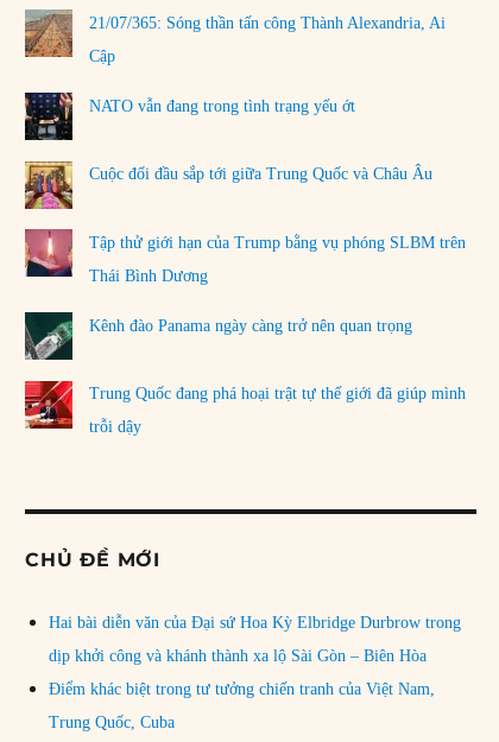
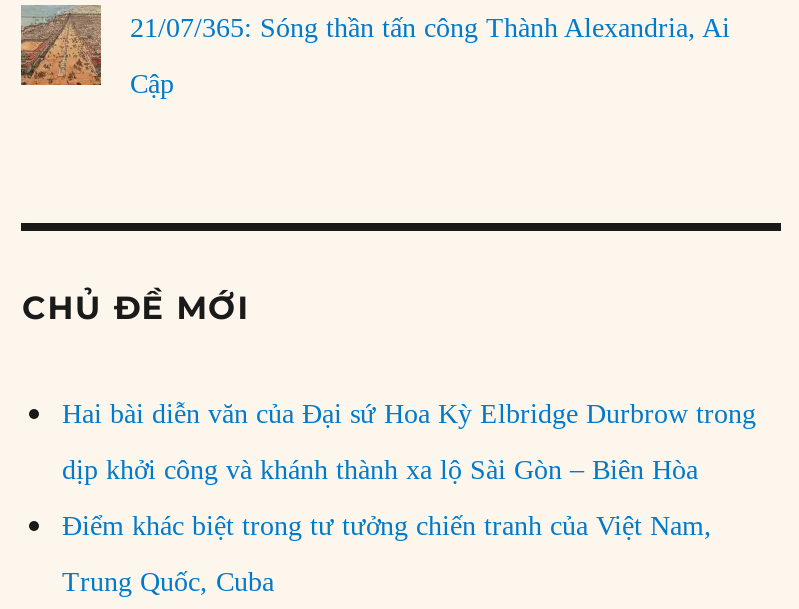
[24,91,356,141] [image] | NATO vẫn đang trong tình trạng yếu ớt -> none
[24,160,433,210] [image] | Cuộc đối đầu sắp tới giữa Trung Quốc và Châu Âu -> none
[24,228,466,334] [image] | Tập thử giới hạn của Trump bằng vụ phóng SLBM trên | Thái Bình Dương | Kênh đào Panama ngày càng trở nên quan trọng -> none
[24,311,466,436] [image] | Trung Quốc đang phá hoại trật tự thế giới đã giúp mình | trỗi dậy -> none
[24,380,72,430] [image] -> none

